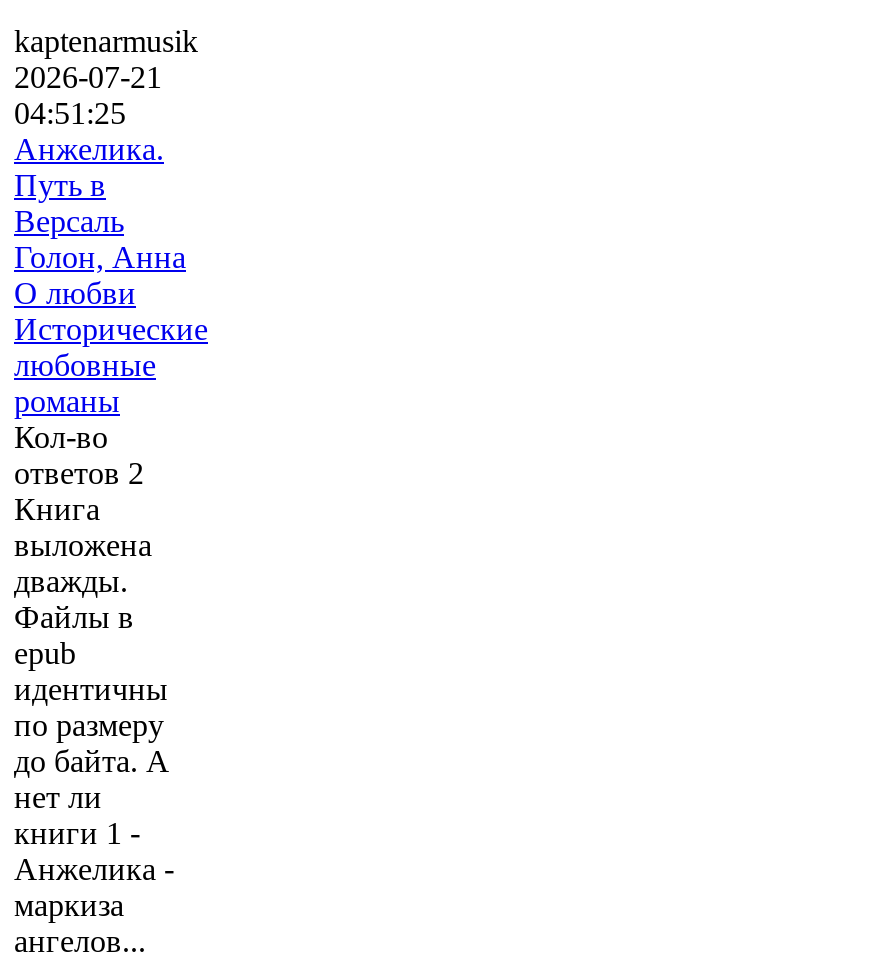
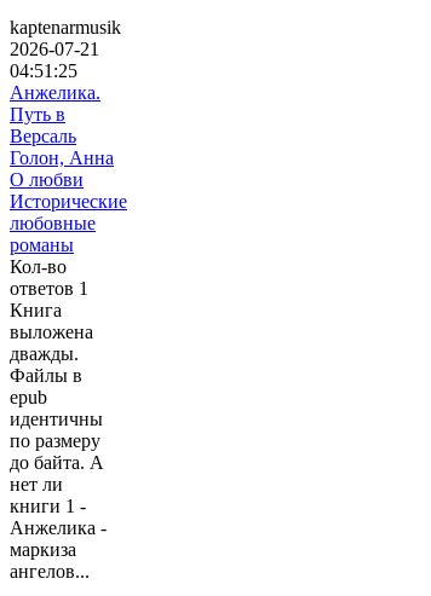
[14,457,144,491] ответов 2 -> [10,279,88,299] ответов 1

